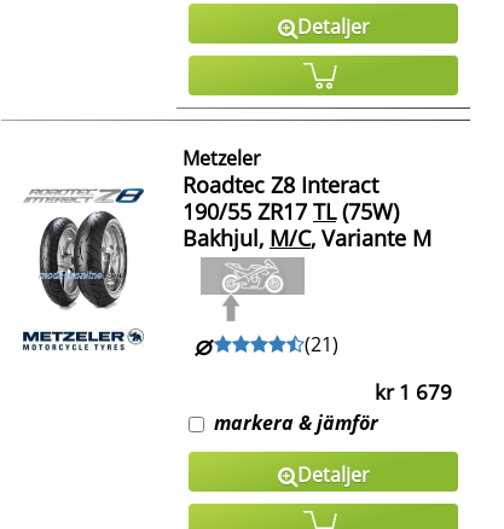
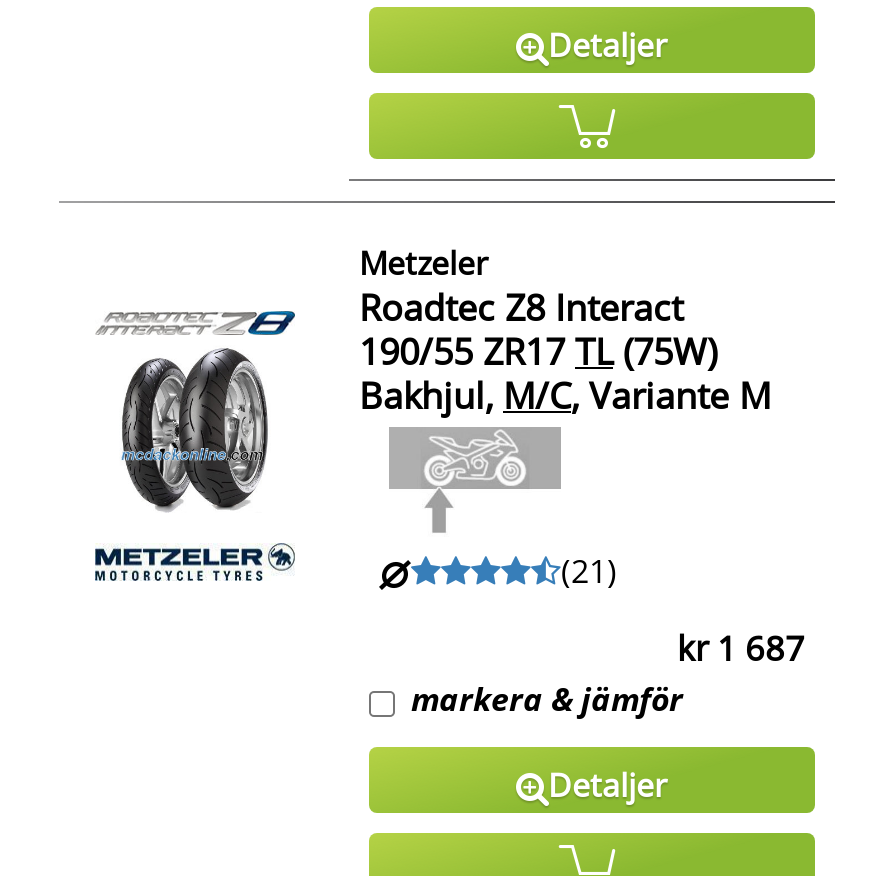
[375,378,452,405] kr 1 679 -> [677,625,805,671] kr 1 687

